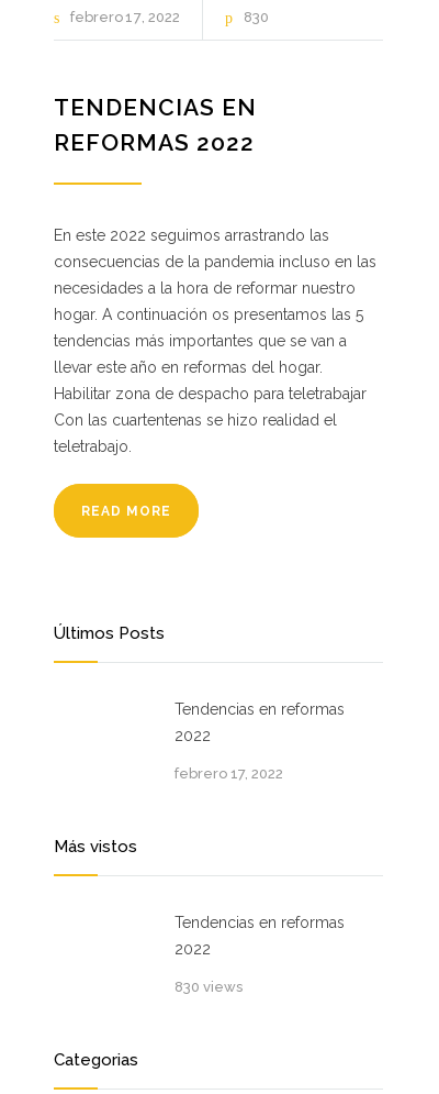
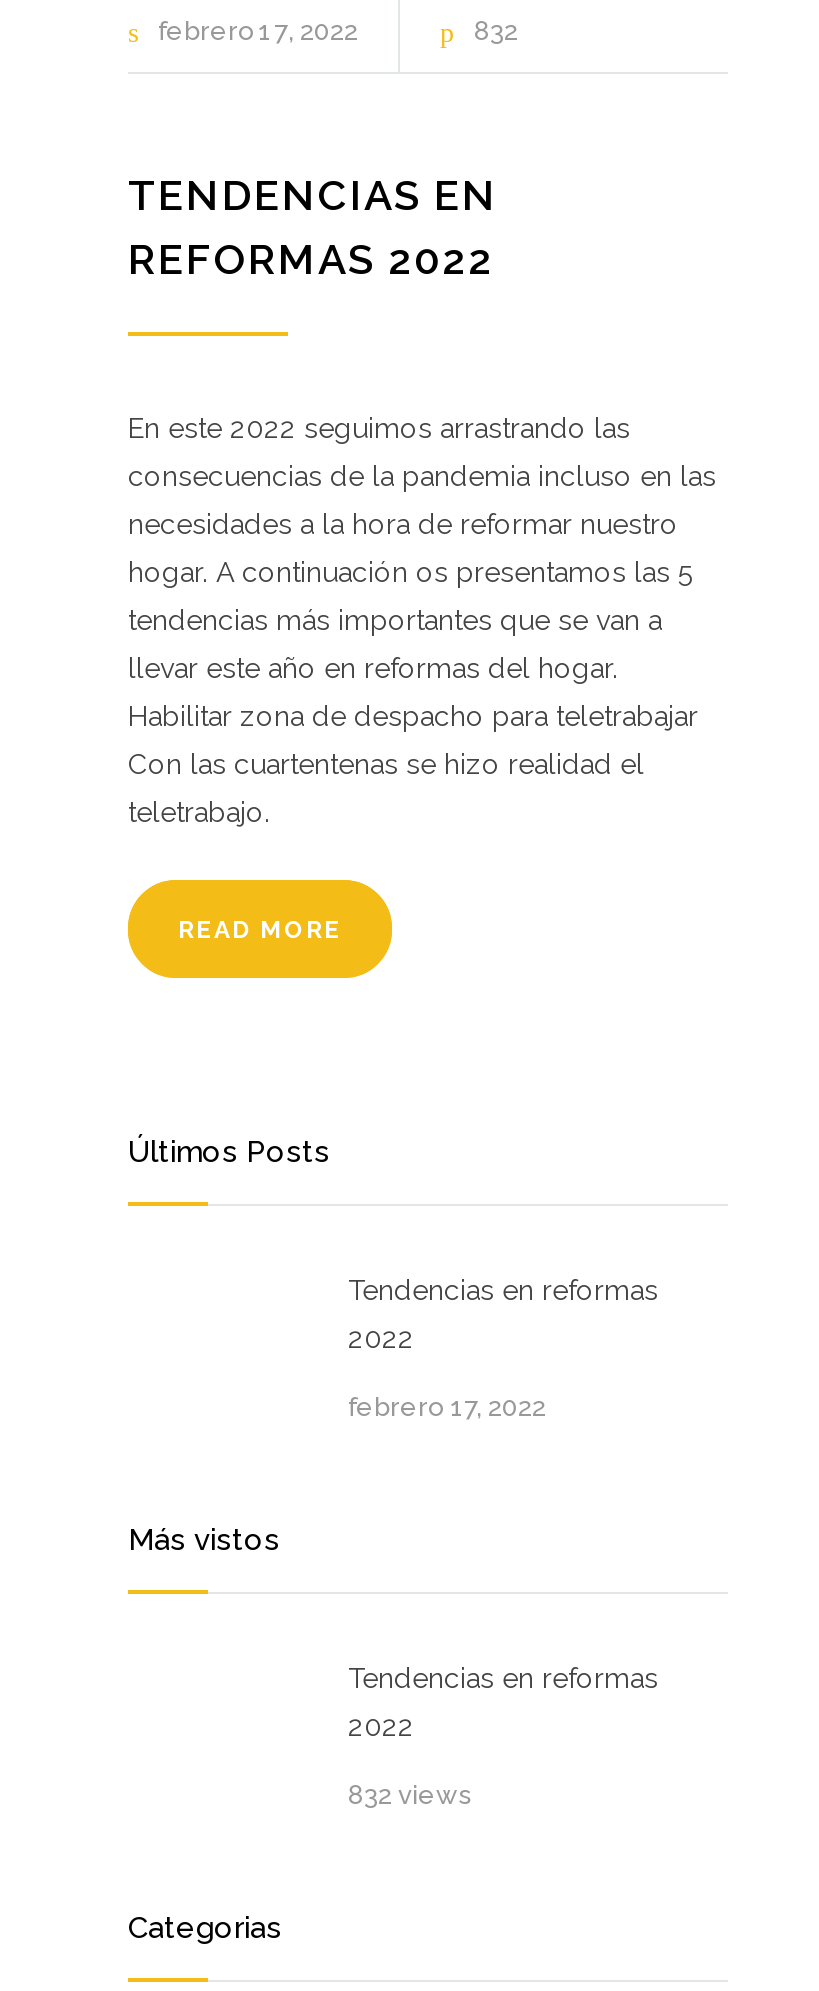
[244,9,269,26] 830 -> [474,17,518,47] 832
[175,979,243,995] 830 views -> [348,1781,470,1811] 832 views

